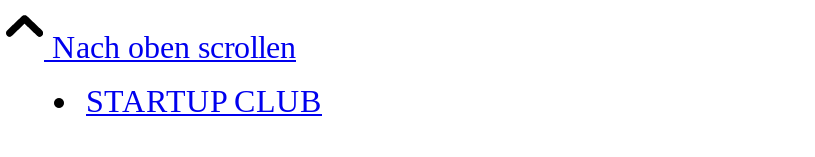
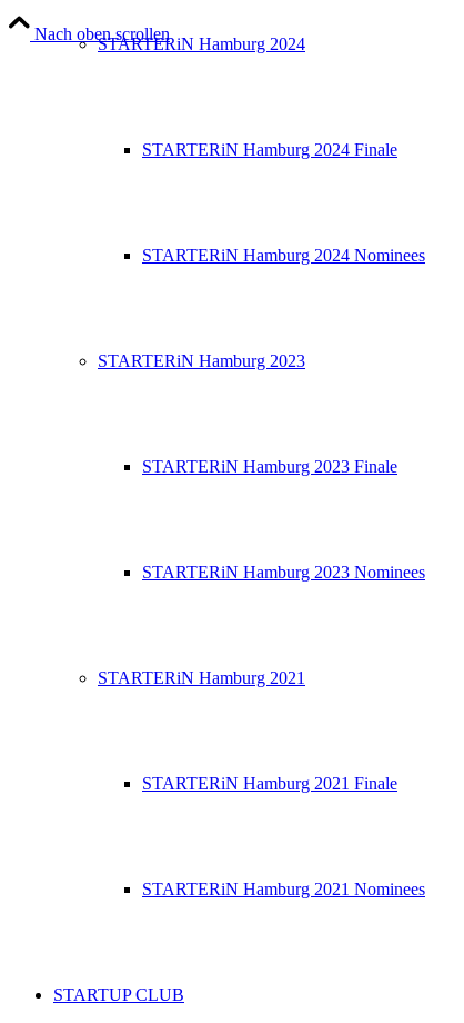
none -> [98,34,305,53] STARTERiN Hamburg 2024
none -> [98,351,305,370] STARTERiN Hamburg 2023
none -> [98,668,305,687] STARTERiN Hamburg 2021
none -> [142,140,397,159] STARTERiN Hamburg 2024 Finale
none -> [142,246,425,265] STARTERiN Hamburg 2024 Nominees
none -> [142,457,397,476] STARTERiN Hamburg 2023 Finale
none -> [142,563,425,582] STARTERiN Hamburg 2023 Nominees
none -> [142,774,397,793] STARTERiN Hamburg 2021 Finale
none -> [142,880,425,898] STARTERiN Hamburg 2021 Nominees

